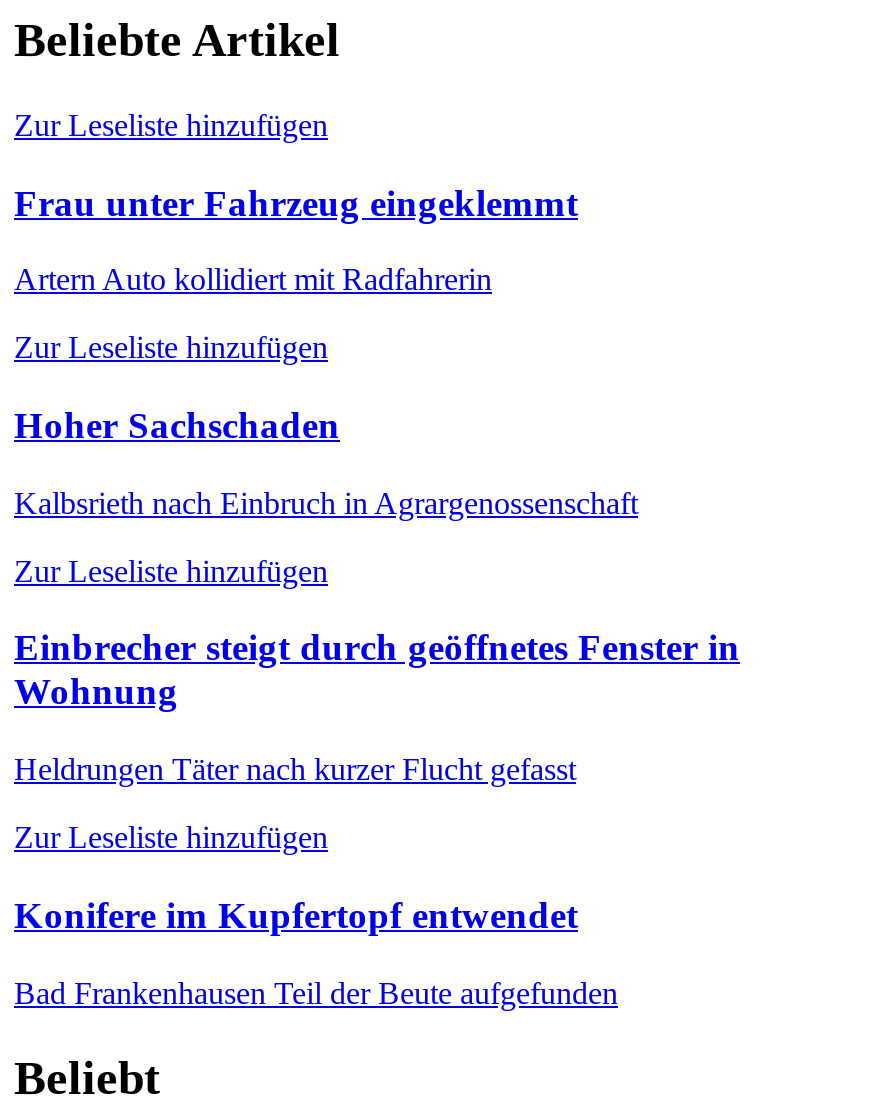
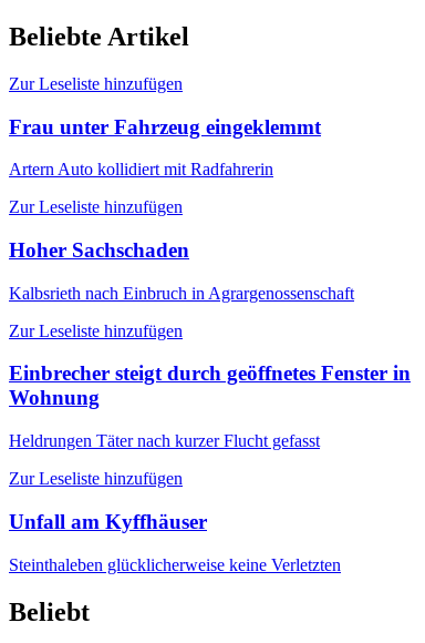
[14,894,578,936] Konifere im Kupfertopf entwendet -> [9,510,207,533] Unfall am Kyffhäuser
[14,975,618,1009] Bad Frankenhausen Teil der Beute aufgefunden -> [9,555,341,574] Steinthaleben glücklicherweise keine Verletzten

